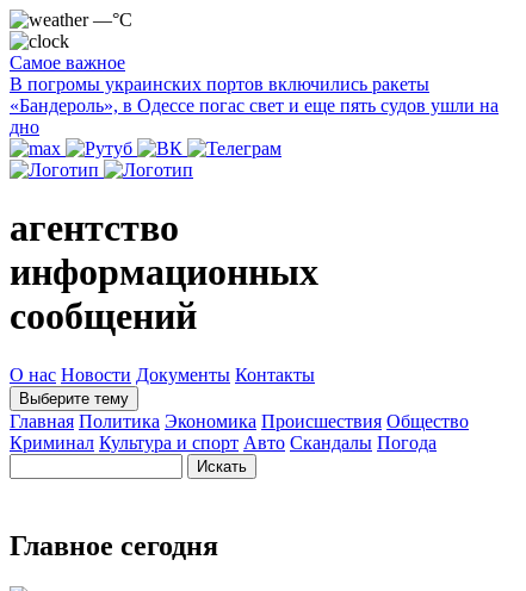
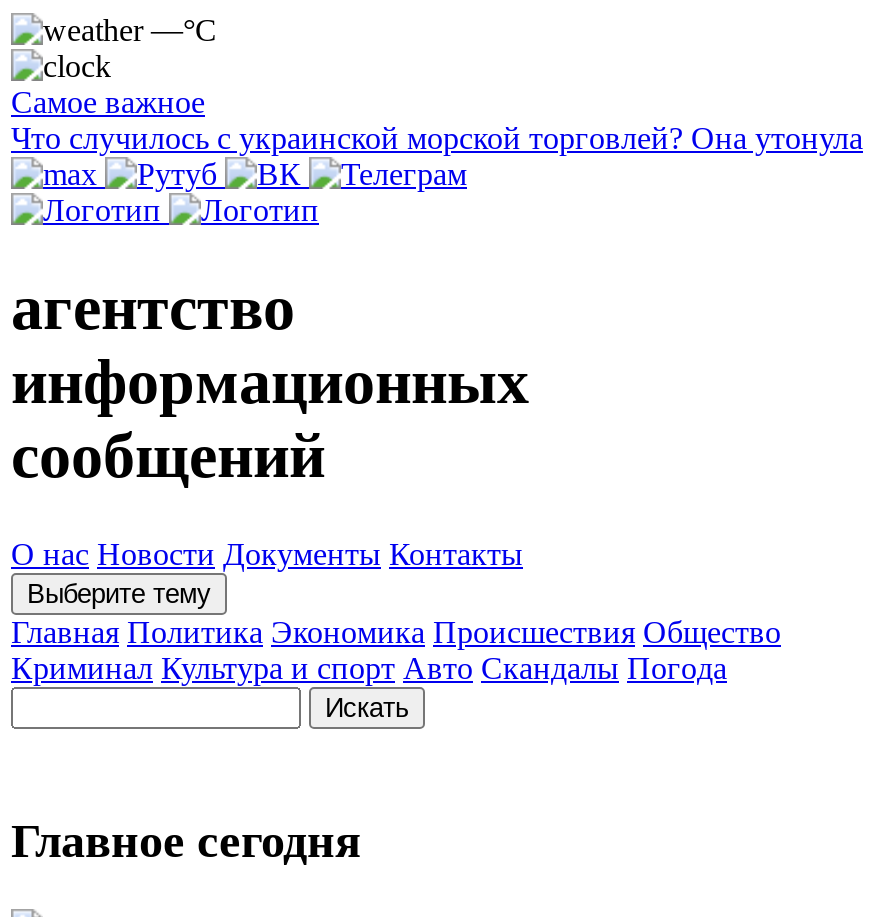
[10,74,499,137] В погромы украинских портов включились ракеты | «Бандероль», в Одессе погас свет и еще пять судов ушли на | дно -> [11,121,863,155] Что случилось с украинской морской торговлей? Она утонула

